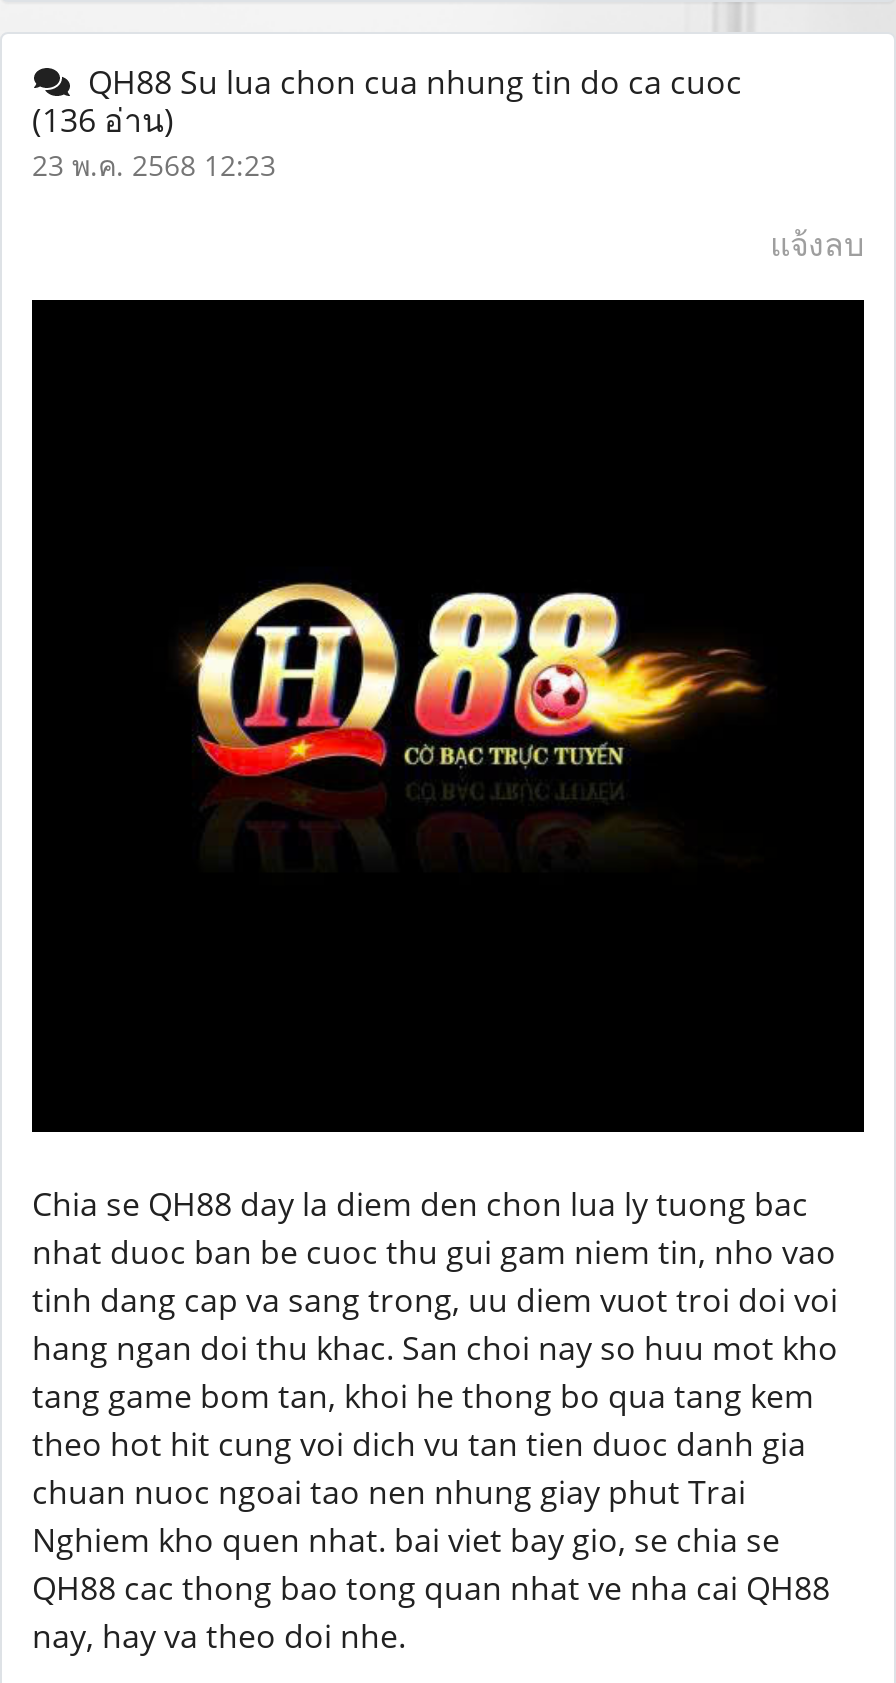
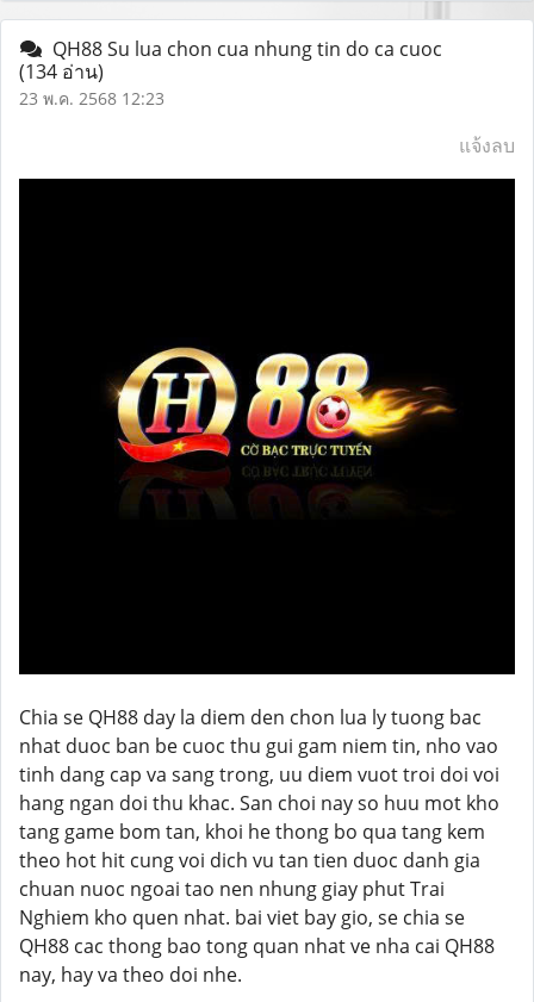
[32,98,174,142] (136 อ่าน) -> [19,59,104,85] (134 อ่าน)

